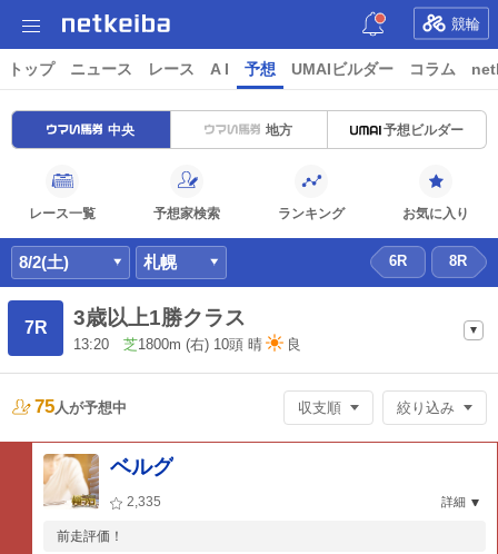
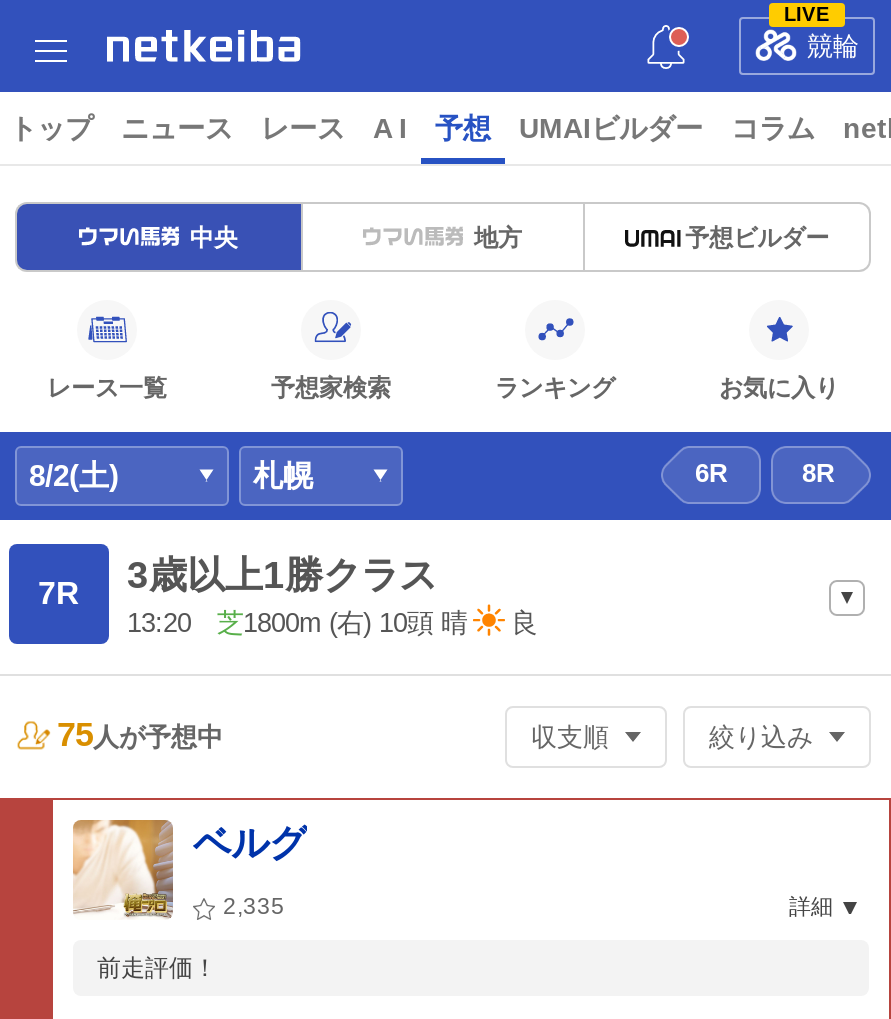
none -> [784,3,830,25] LIVE

